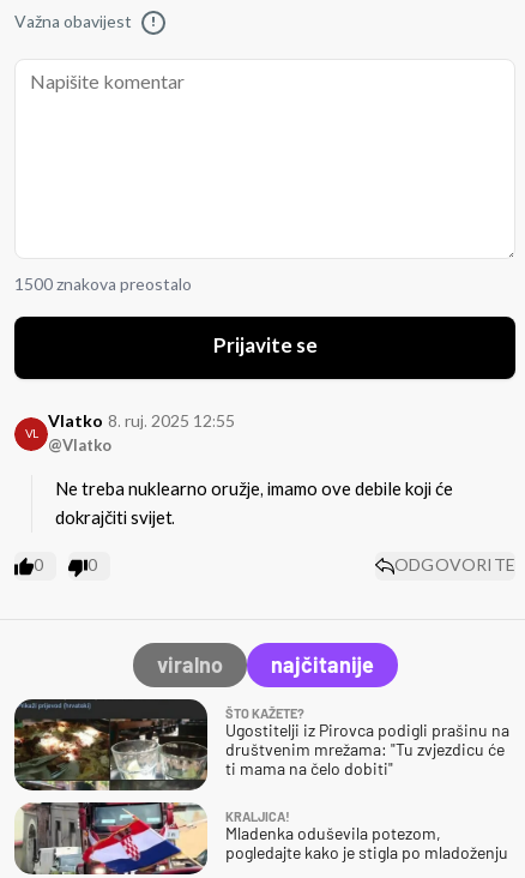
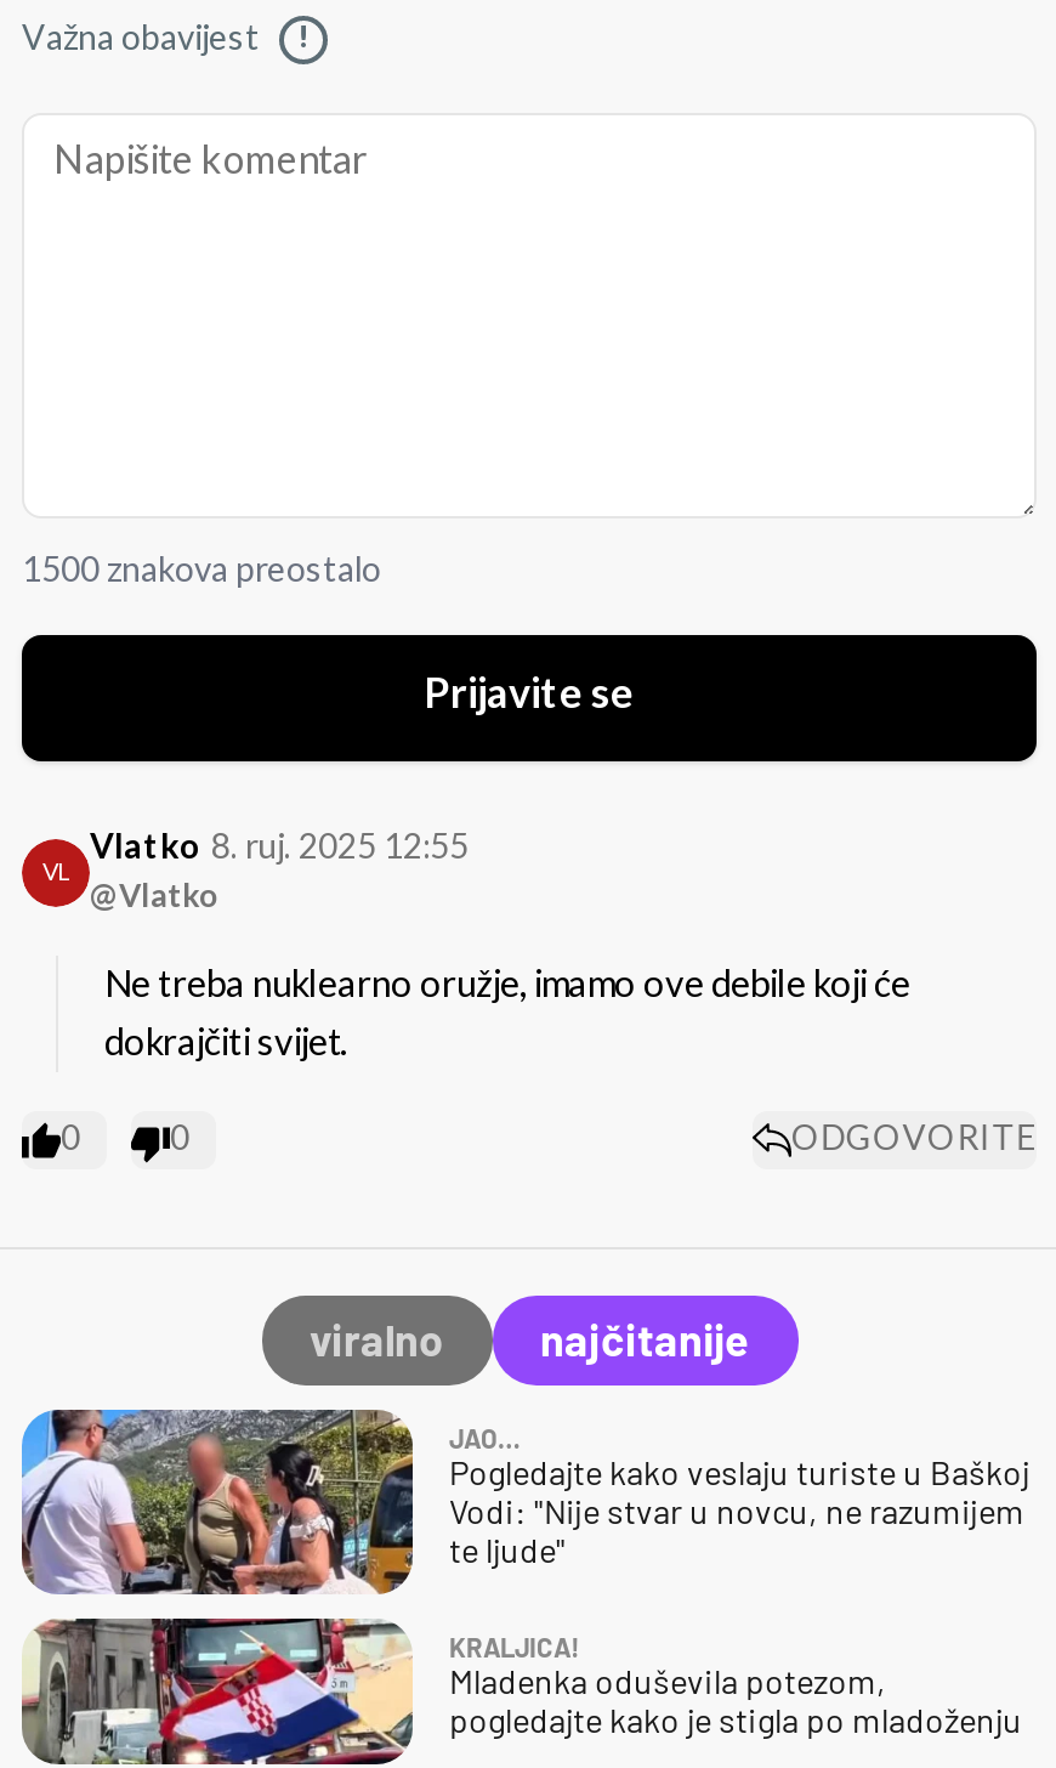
[13,698,509,792] [image] | ŠTO KAŽETE? | Ugostitelji iz Pirovca podigli prašinu na | društvenim mrežama: "Tu zvjezdicu će | ti mama na čelo dobiti" -> [19,1407,1029,1597] [image] | JAO… | Pogledajte kako veslaju turiste u Baškoj | Vodi: "Nije stvar u novcu, ne razumijem | te ljude"

